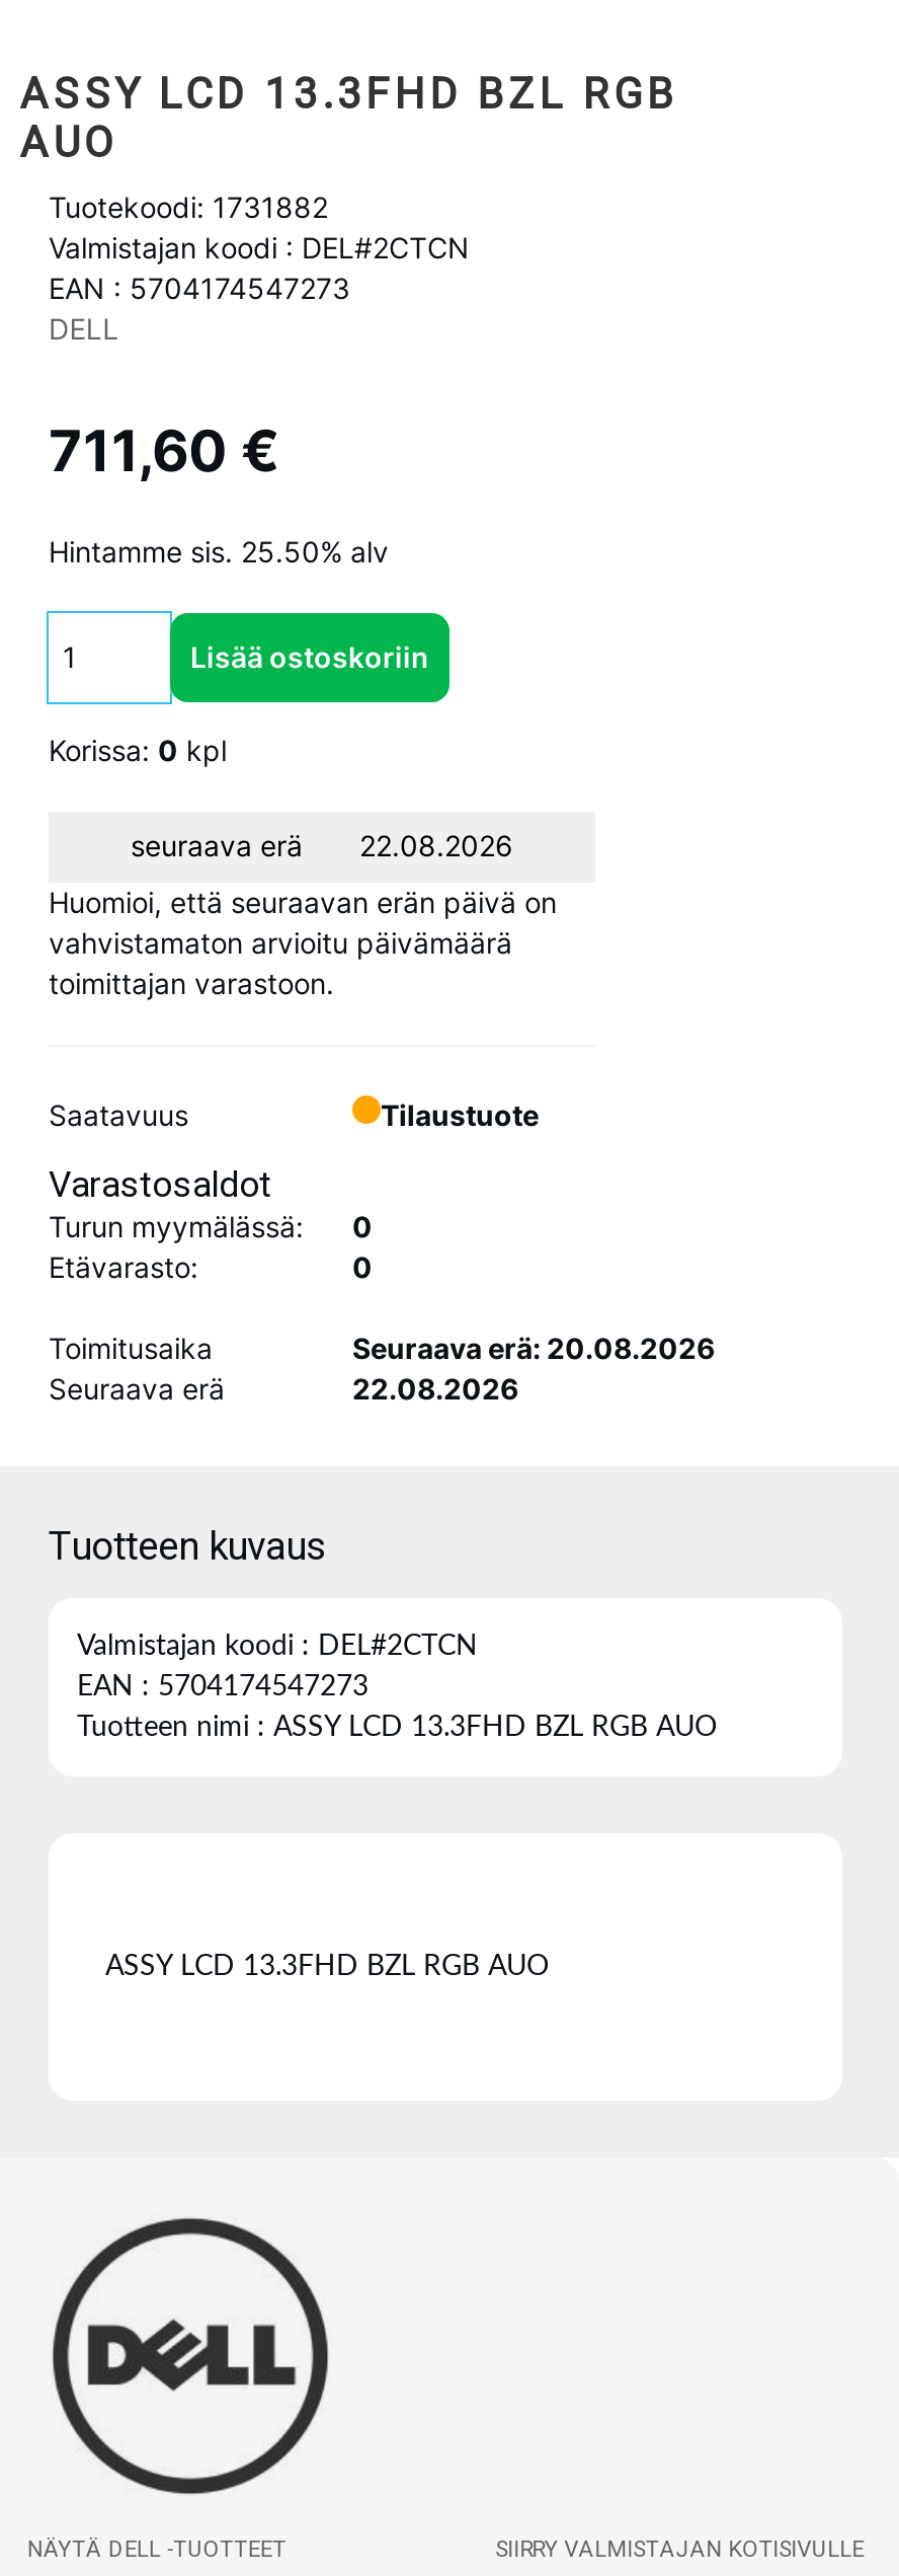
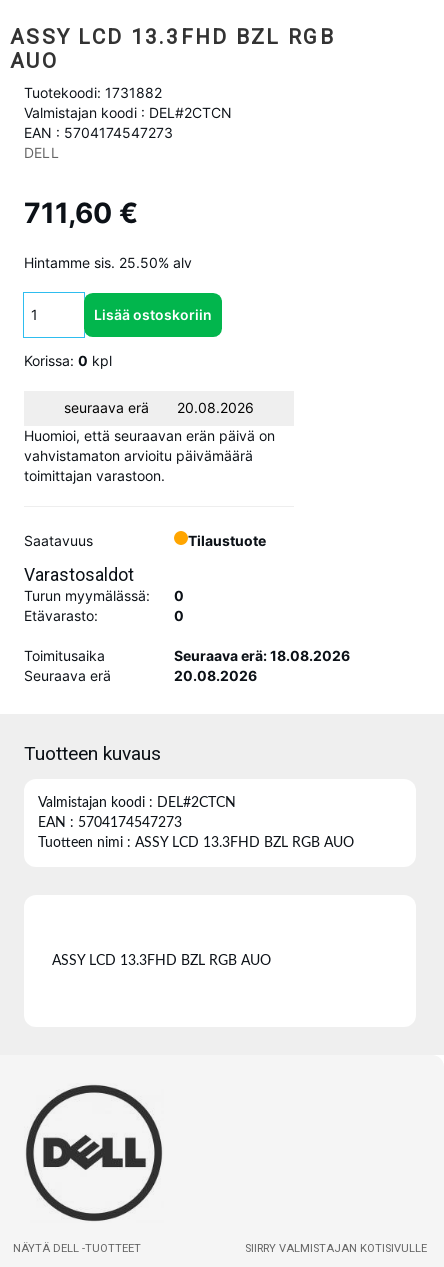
[131,828,513,863] seuraava erä 22.08.2026 -> [64,399,254,416] seuraava erä 20.08.2026
[352,1330,715,1364] Seuraava erä: 20.08.2026 -> [174,647,350,664] Seuraava erä: 18.08.2026
[352,1370,518,1405] 22.08.2026 -> [174,667,257,684] 20.08.2026

